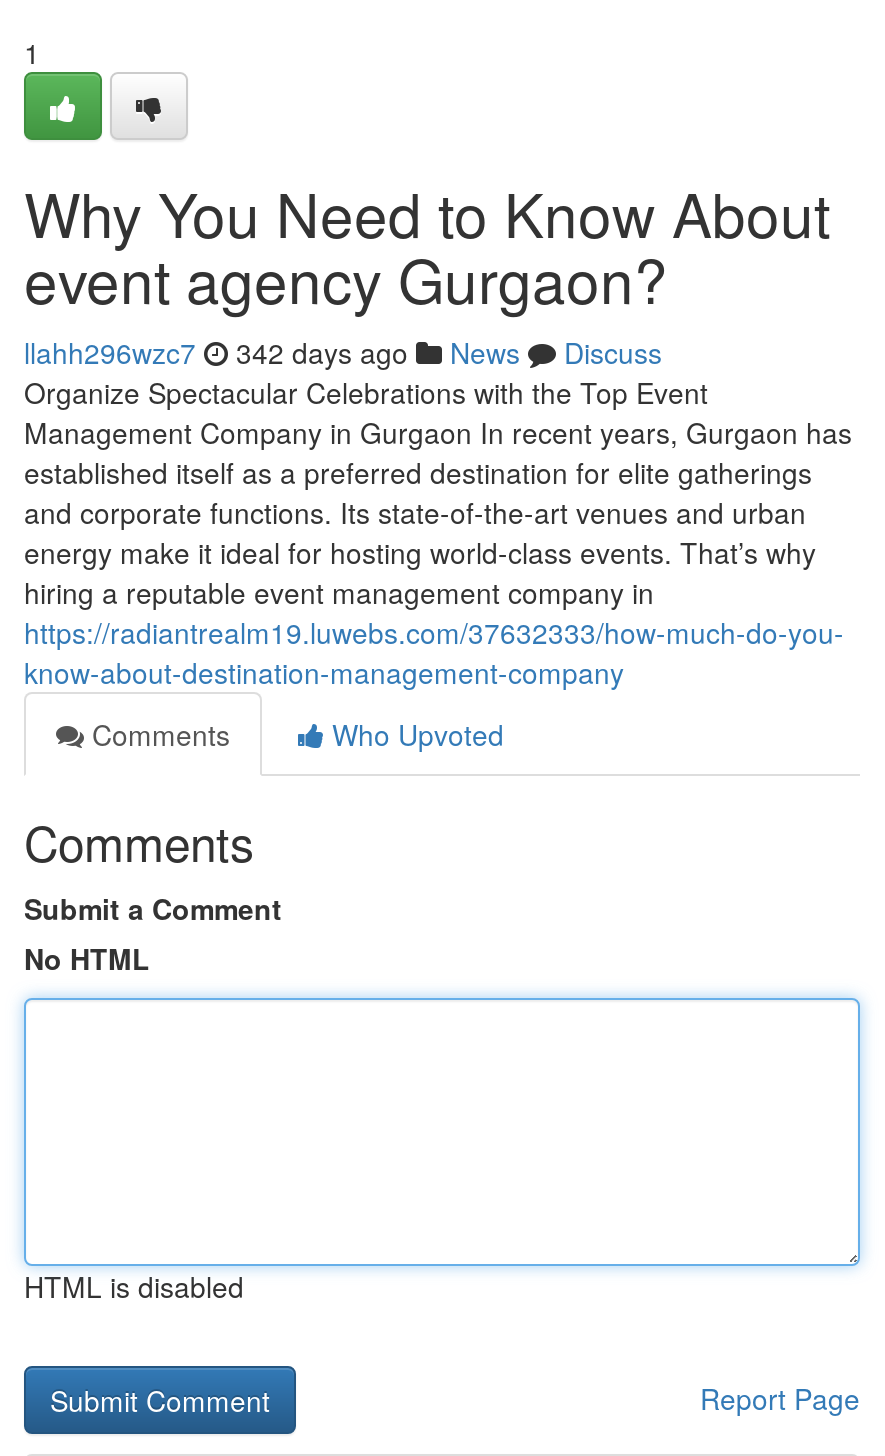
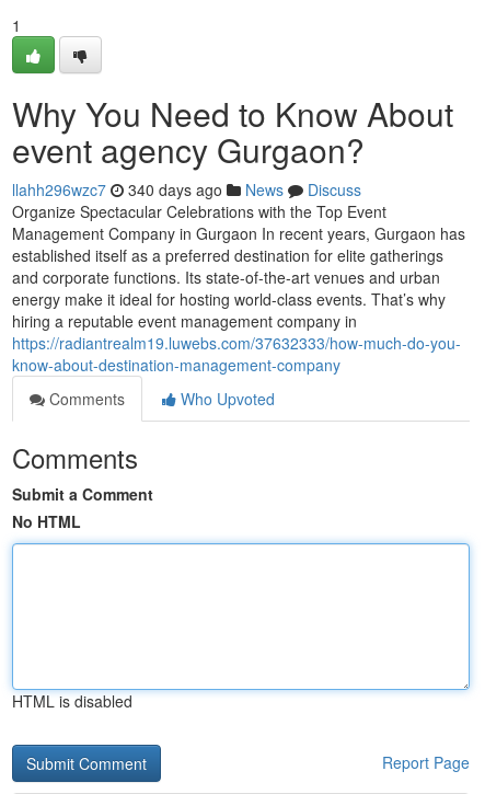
[24,332,662,372] llahh296wzc7 342 days ago News Discuss -> [12,179,361,200] llahh296wzc7 340 days ago News Discuss

